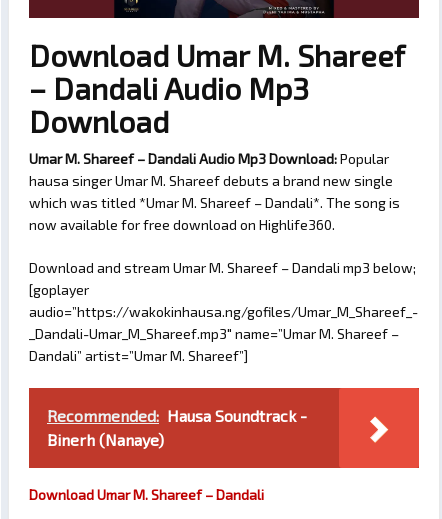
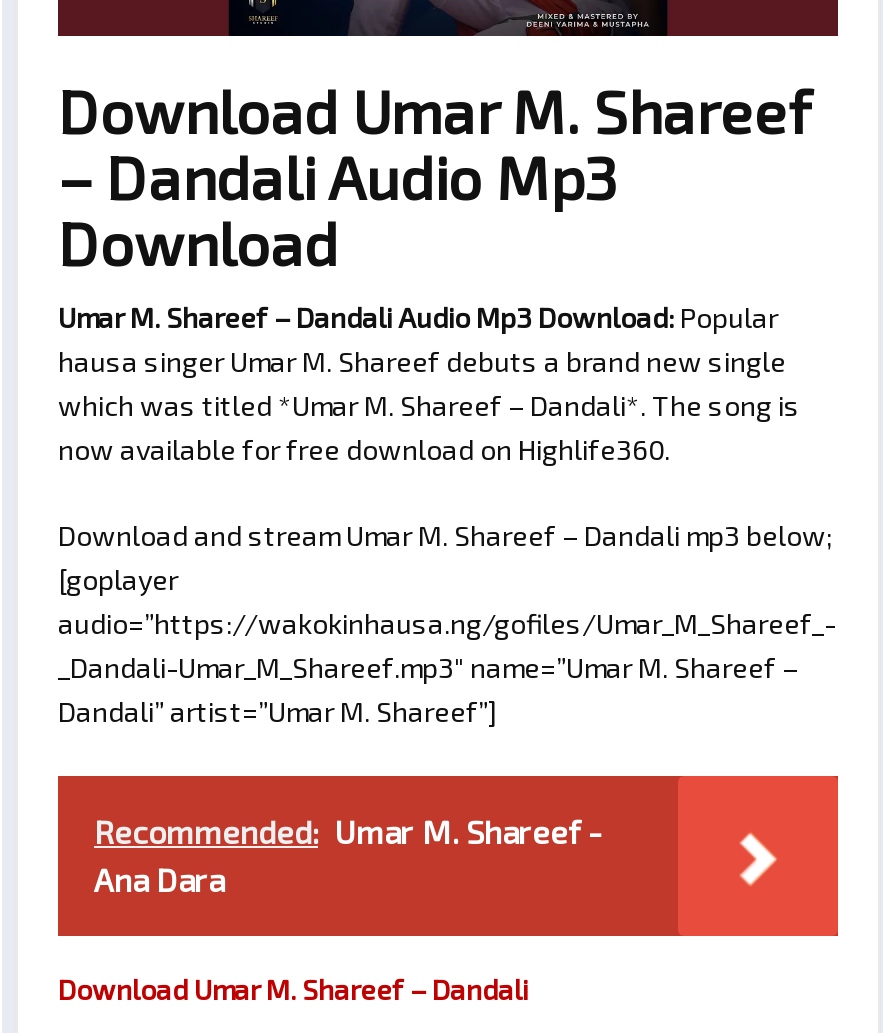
[47,406,307,449] Recommended: Hausa Soundtrack - | Binerh (Nanaye) -> [94,813,602,899] Recommended: Umar M. Shareef - | Ana Dara

